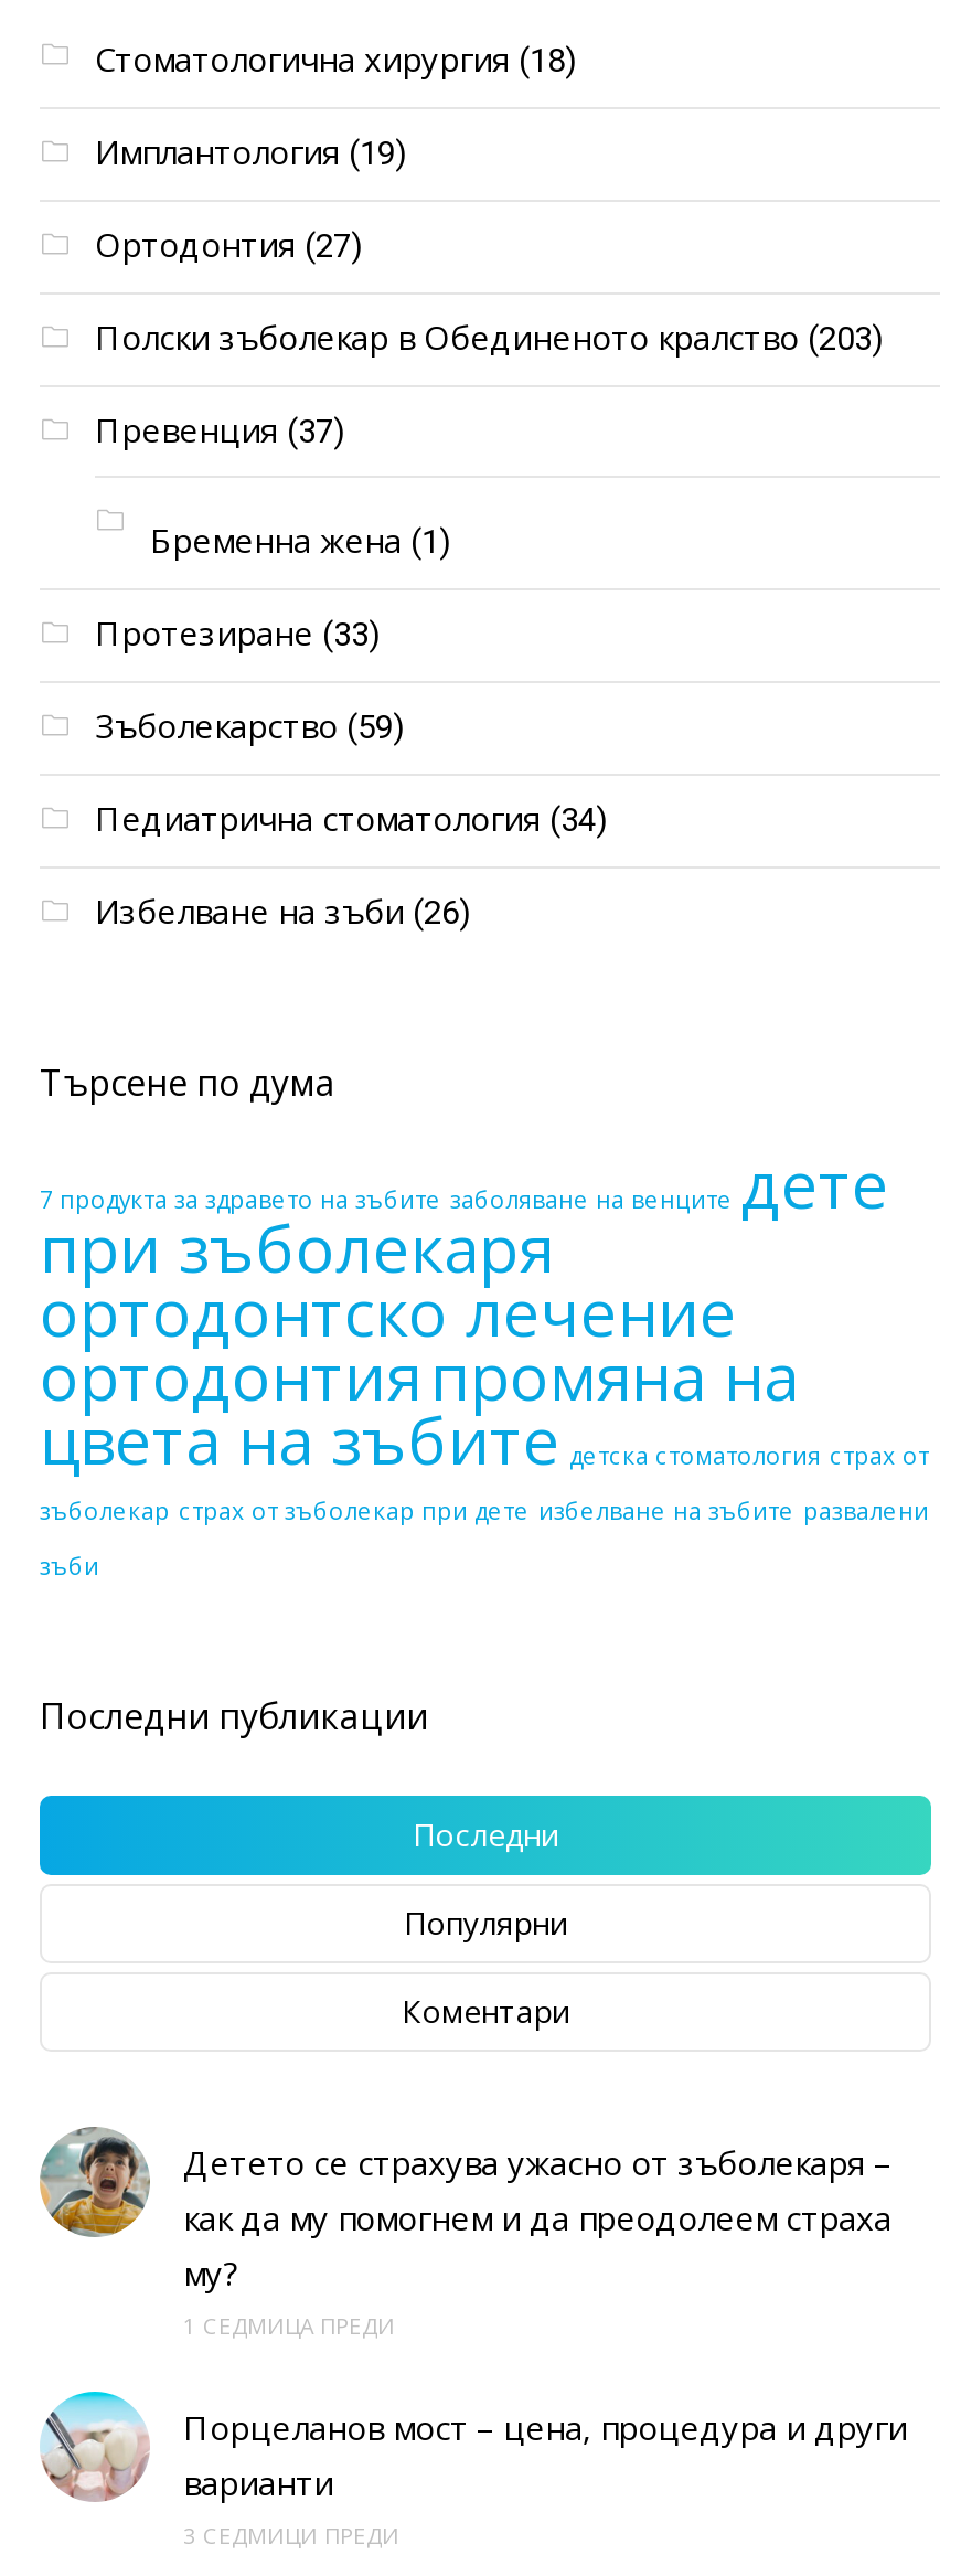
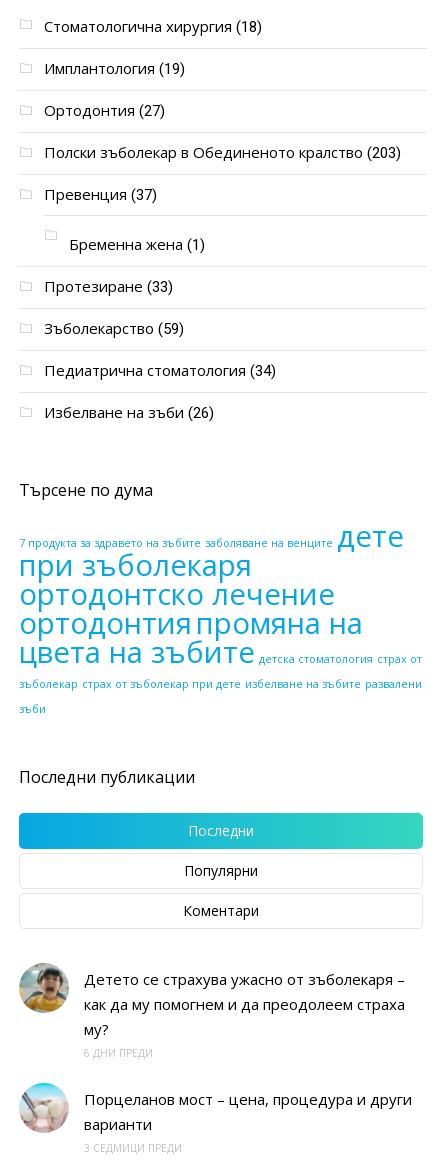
[183,2310,395,2340] 1 СЕДМИЦА ПРЕДИ -> [84,1046,153,1060] 6 ДНИ ПРЕДИ

